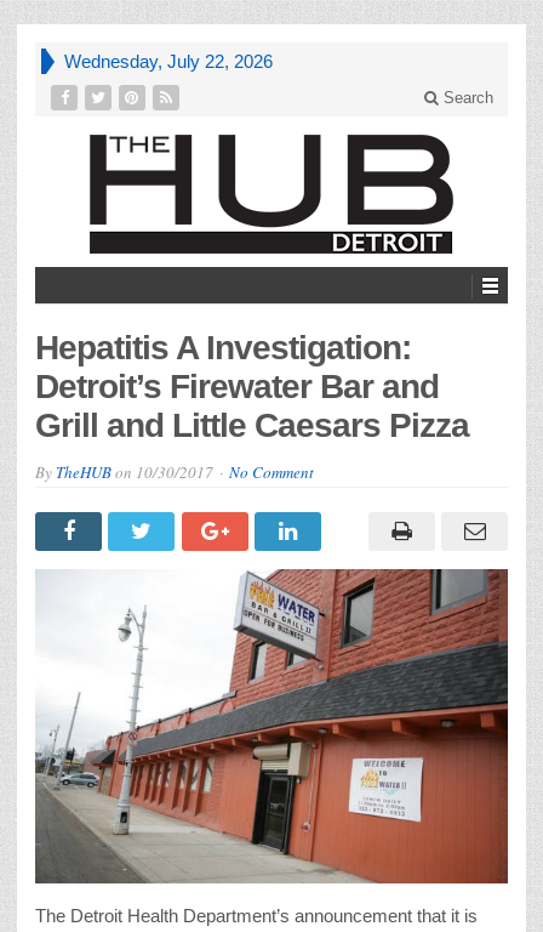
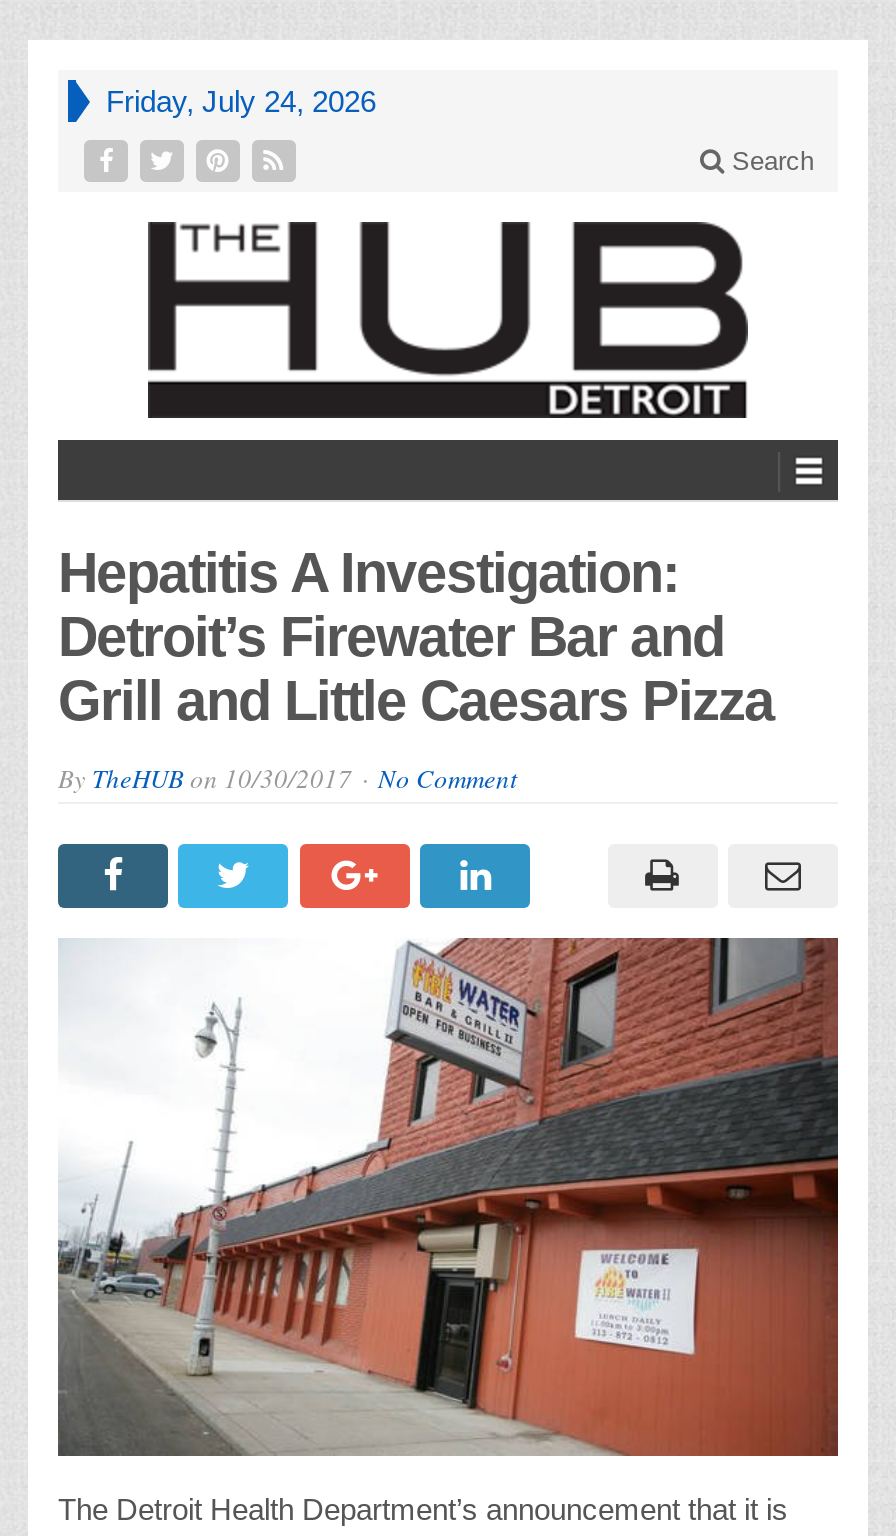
[64,51,273,72] Wednesday, July 22, 2026 -> [106,84,376,118] Friday, July 24, 2026

